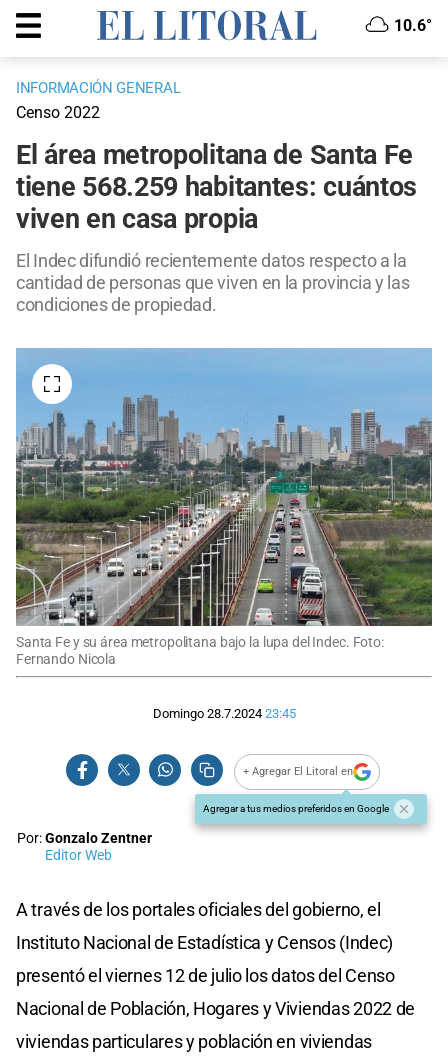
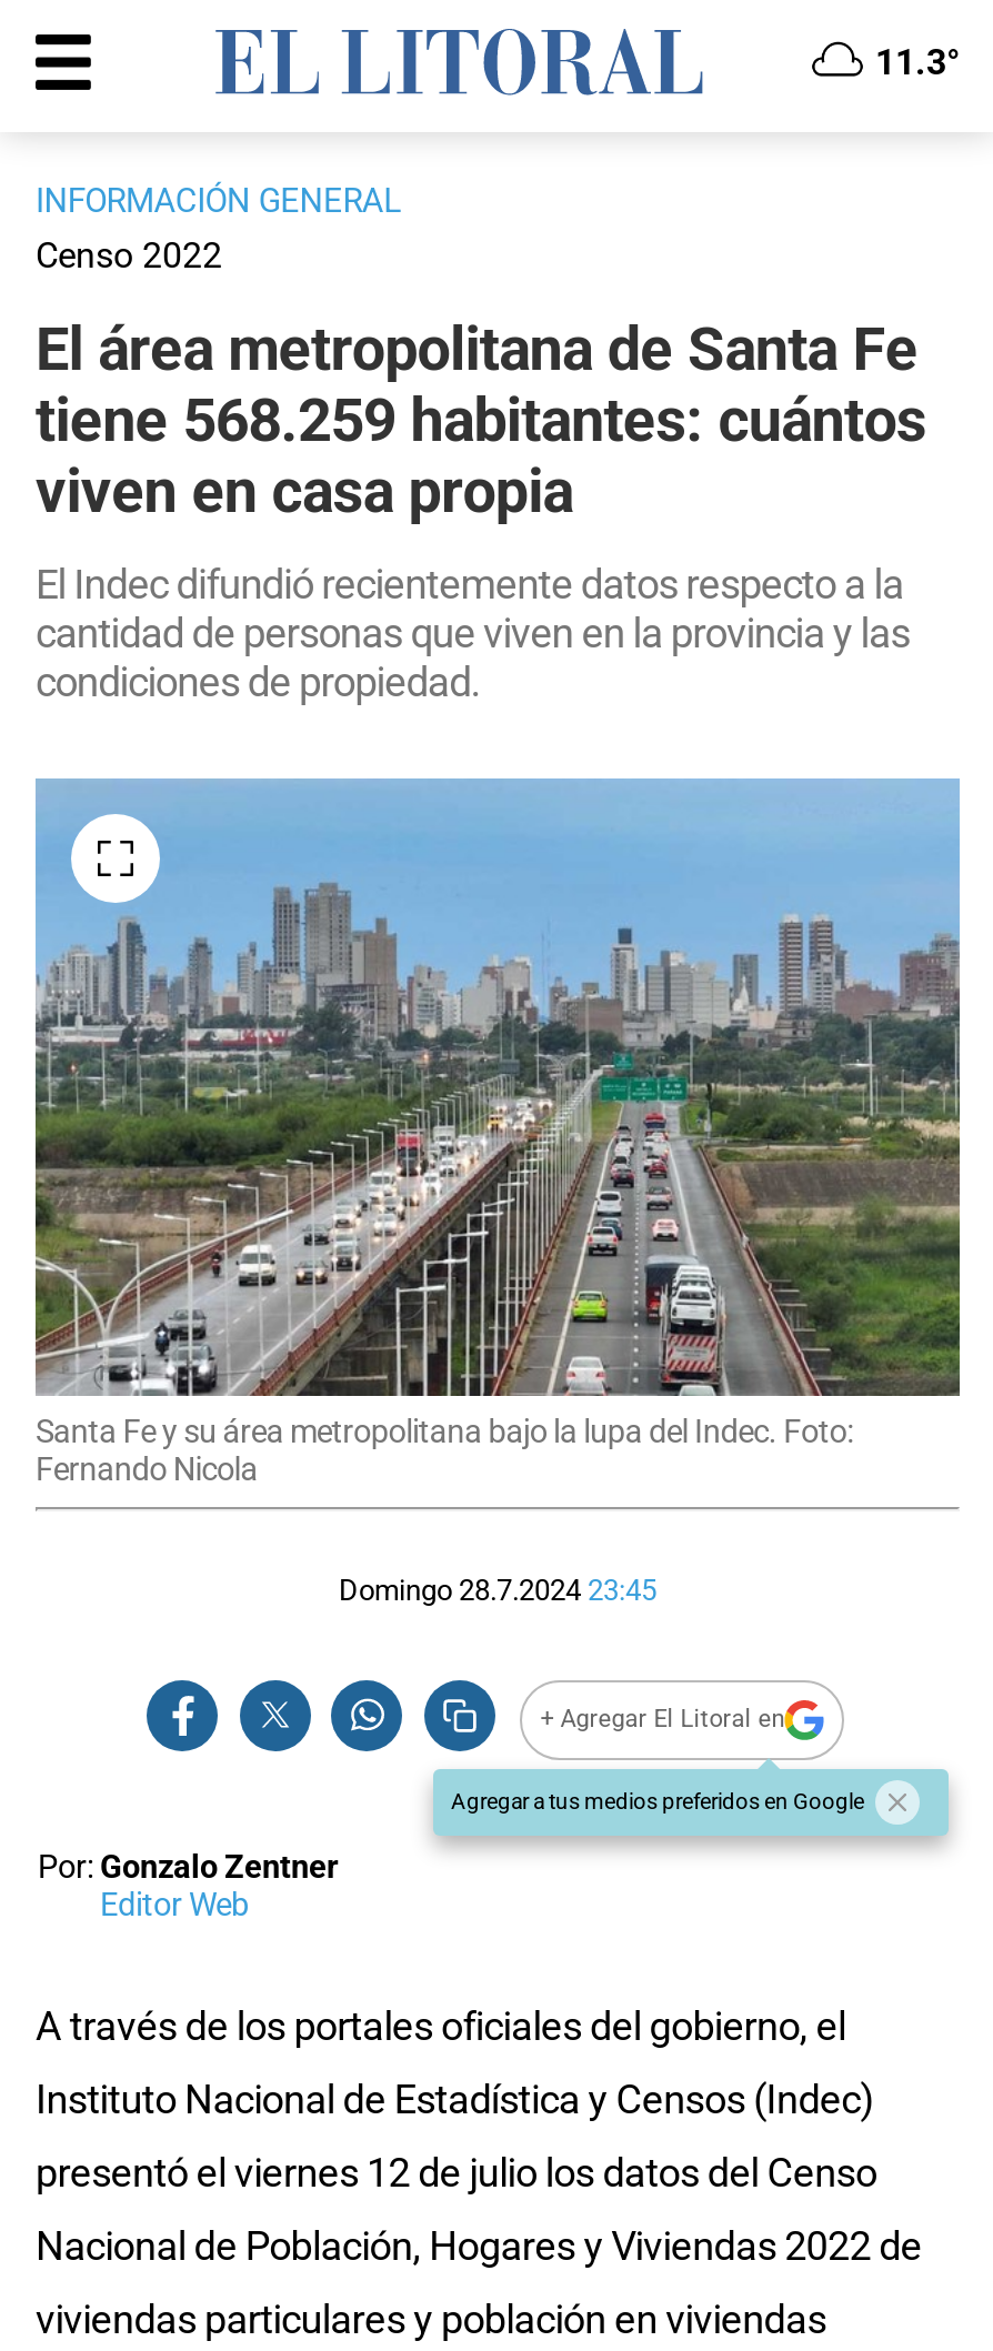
[394,15,432,34] 10.6° -> [875,40,960,82] 11.3°

